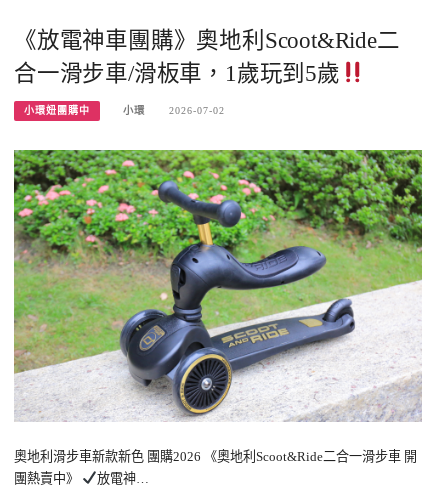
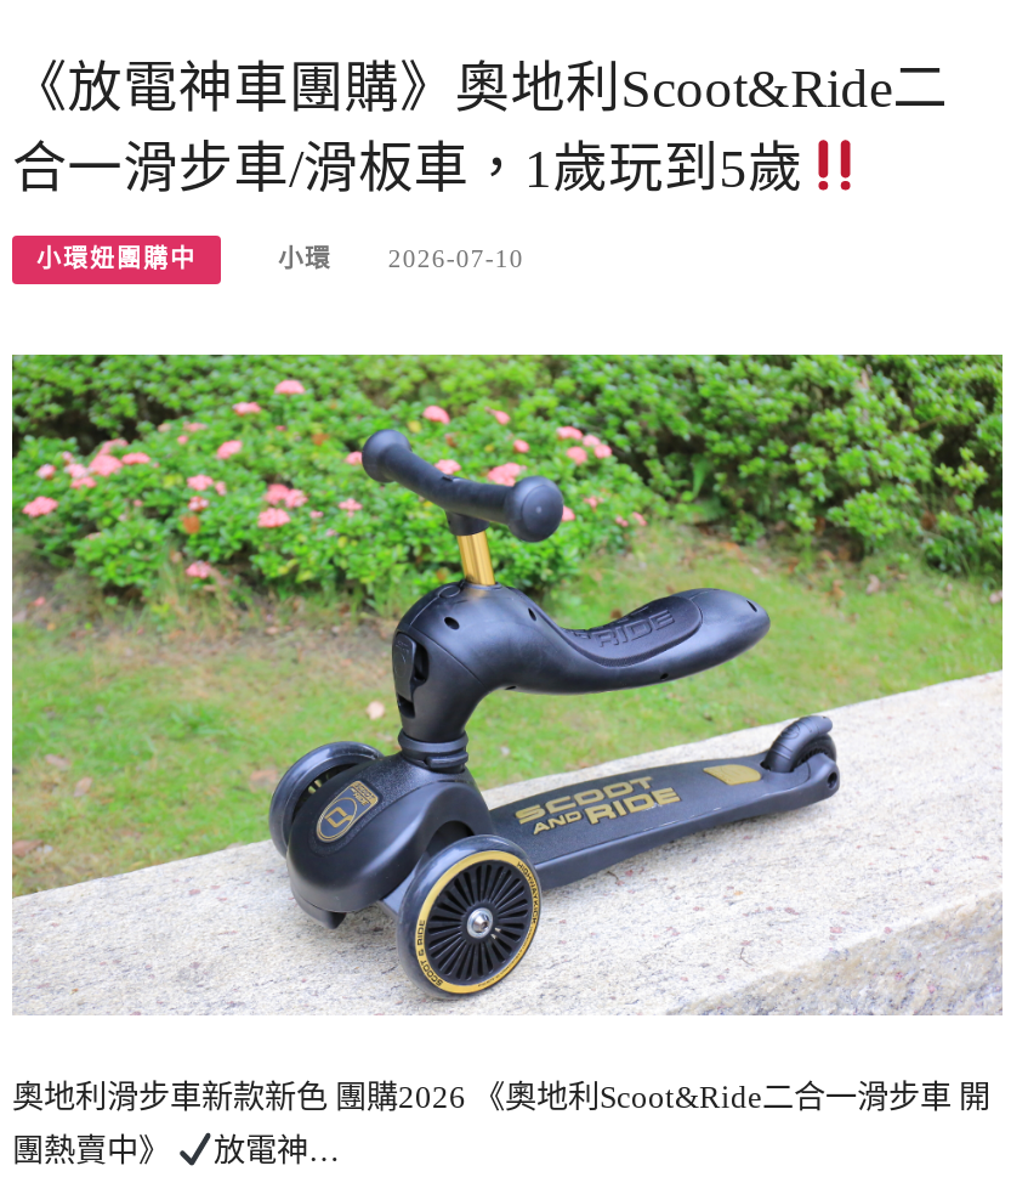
[169,105,225,116] 2026-07-02 -> [388,246,524,273] 2026-07-10

